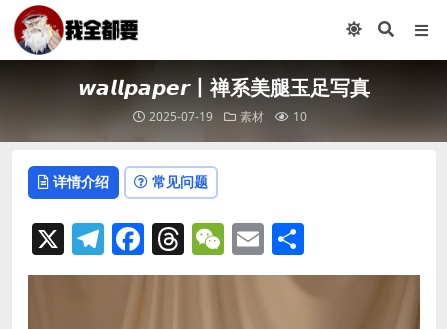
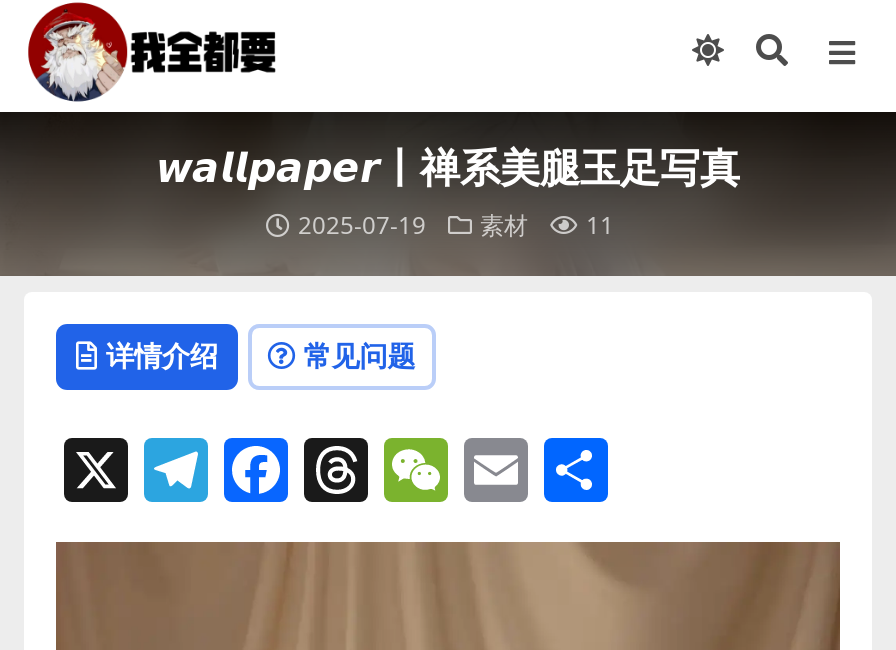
[149,108,307,125] 2025-07-19 素材 10 -> [298,208,614,242] 2025-07-19 素材 11

